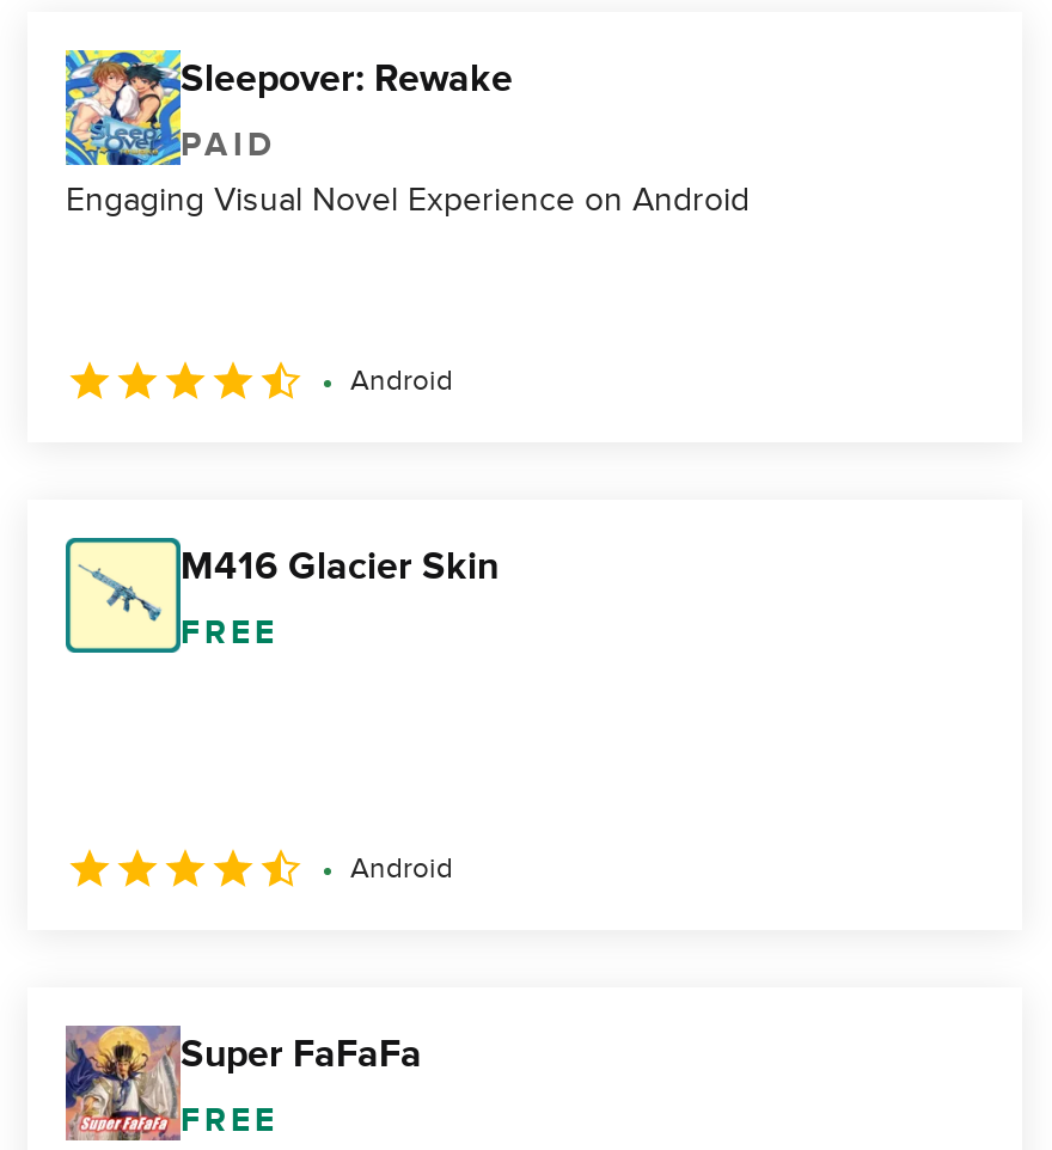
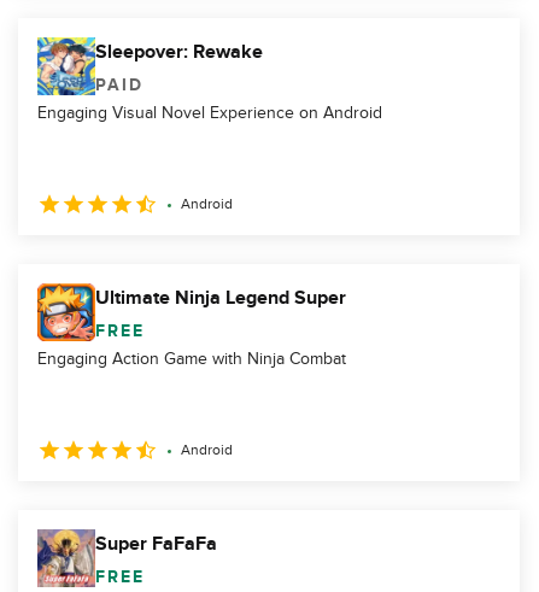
[63,536,499,650] [image] | M416 Glacier Skin -> [36,282,346,340] [image] | Ultimate Ninja Legend Super
none -> [37,348,346,369] Engaging Action Game with Ninja Combat

